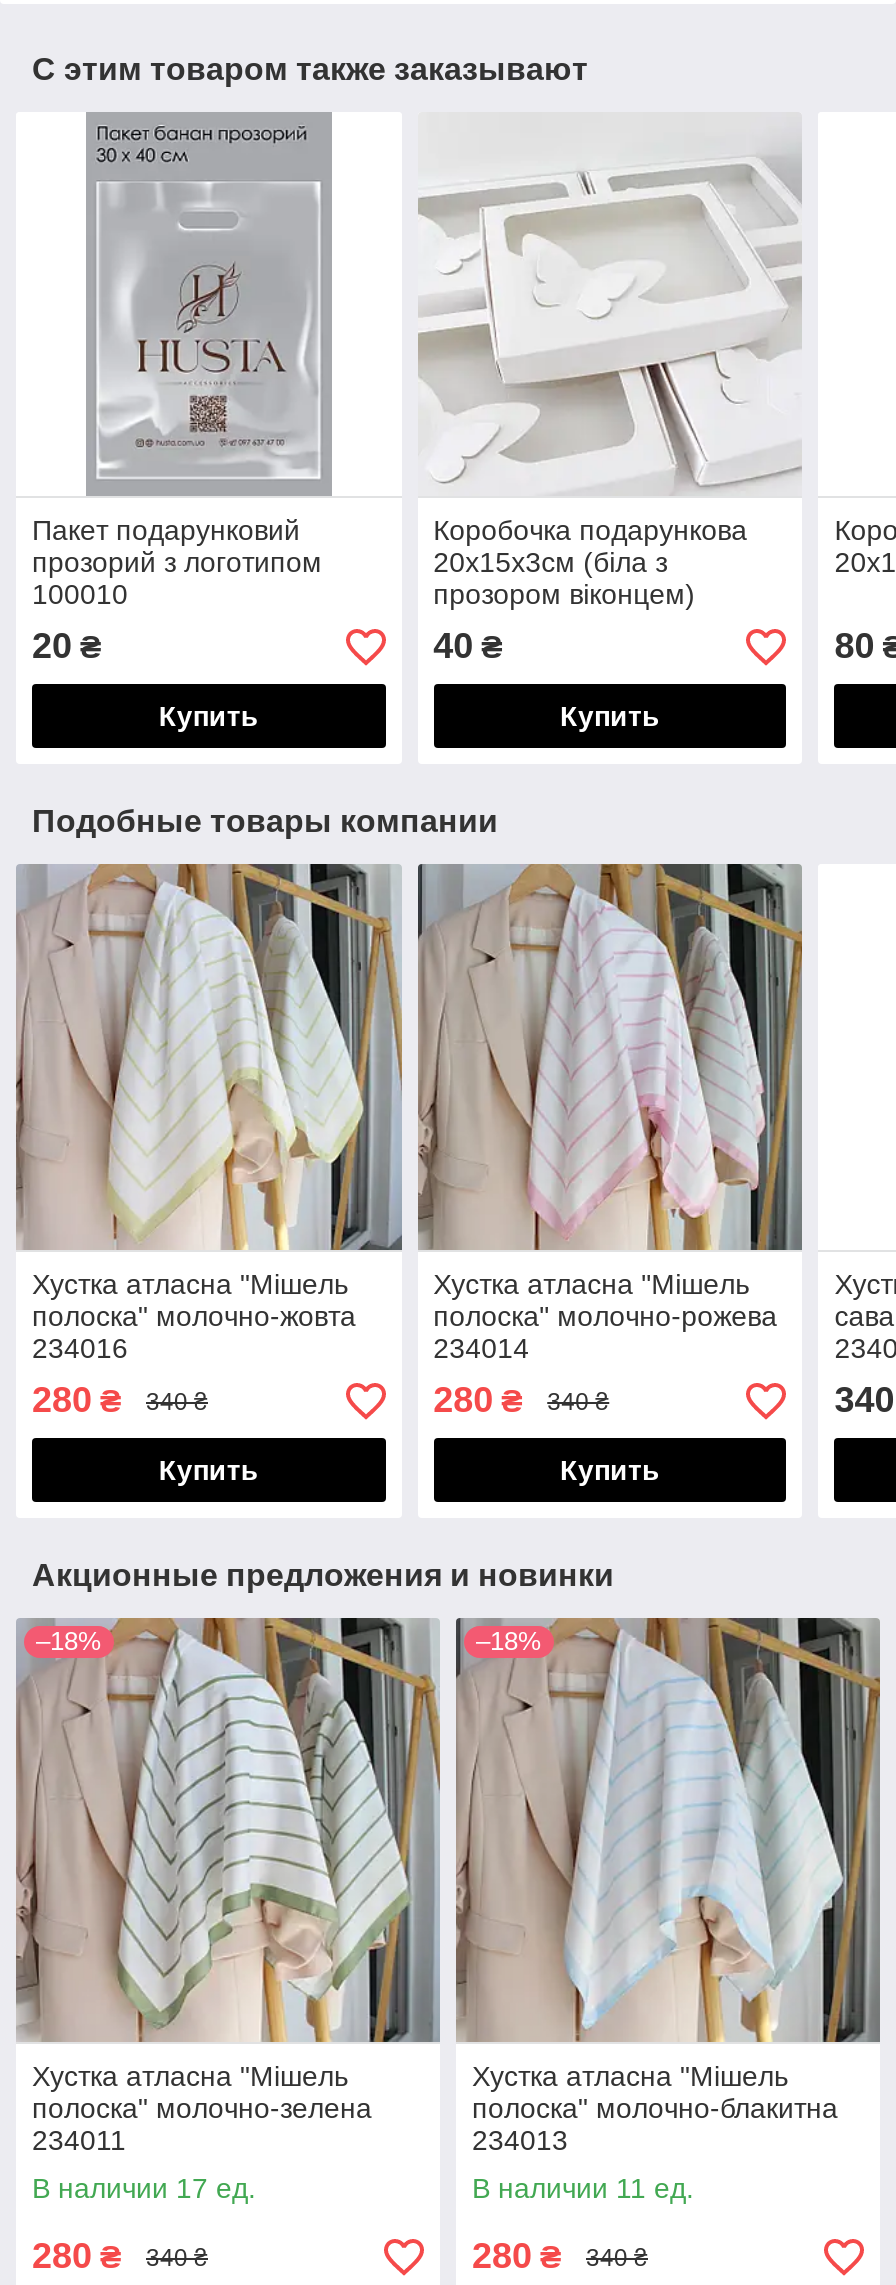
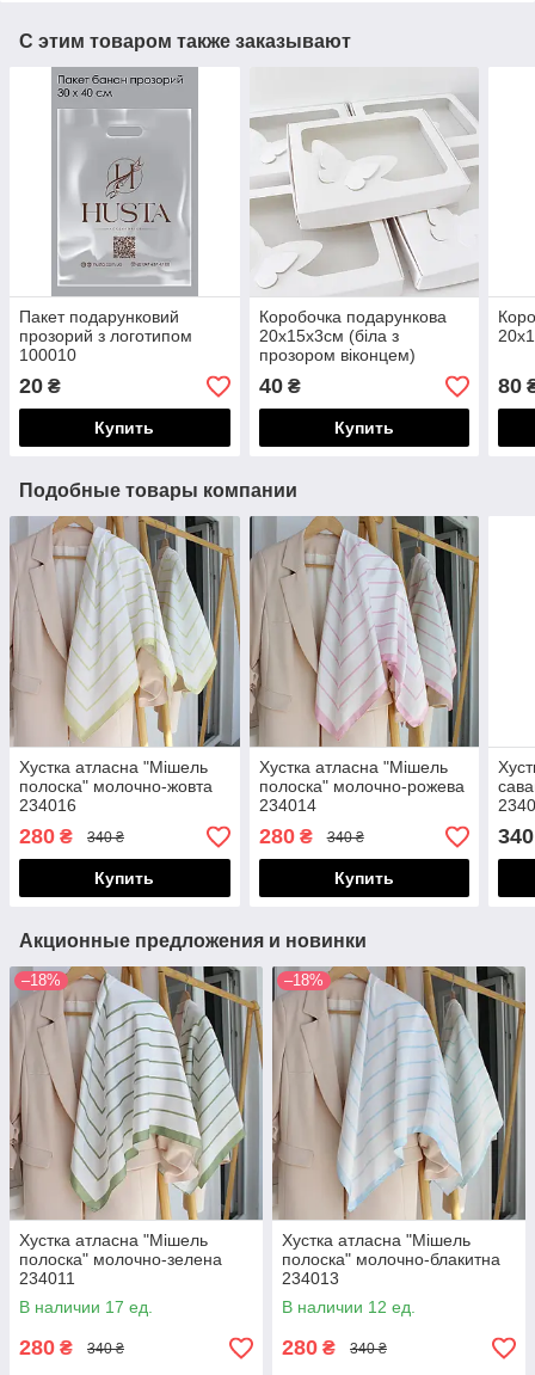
[472,2172,694,2204] В наличии 11 ед. -> [282,1297,416,1317] В наличии 12 ед.

